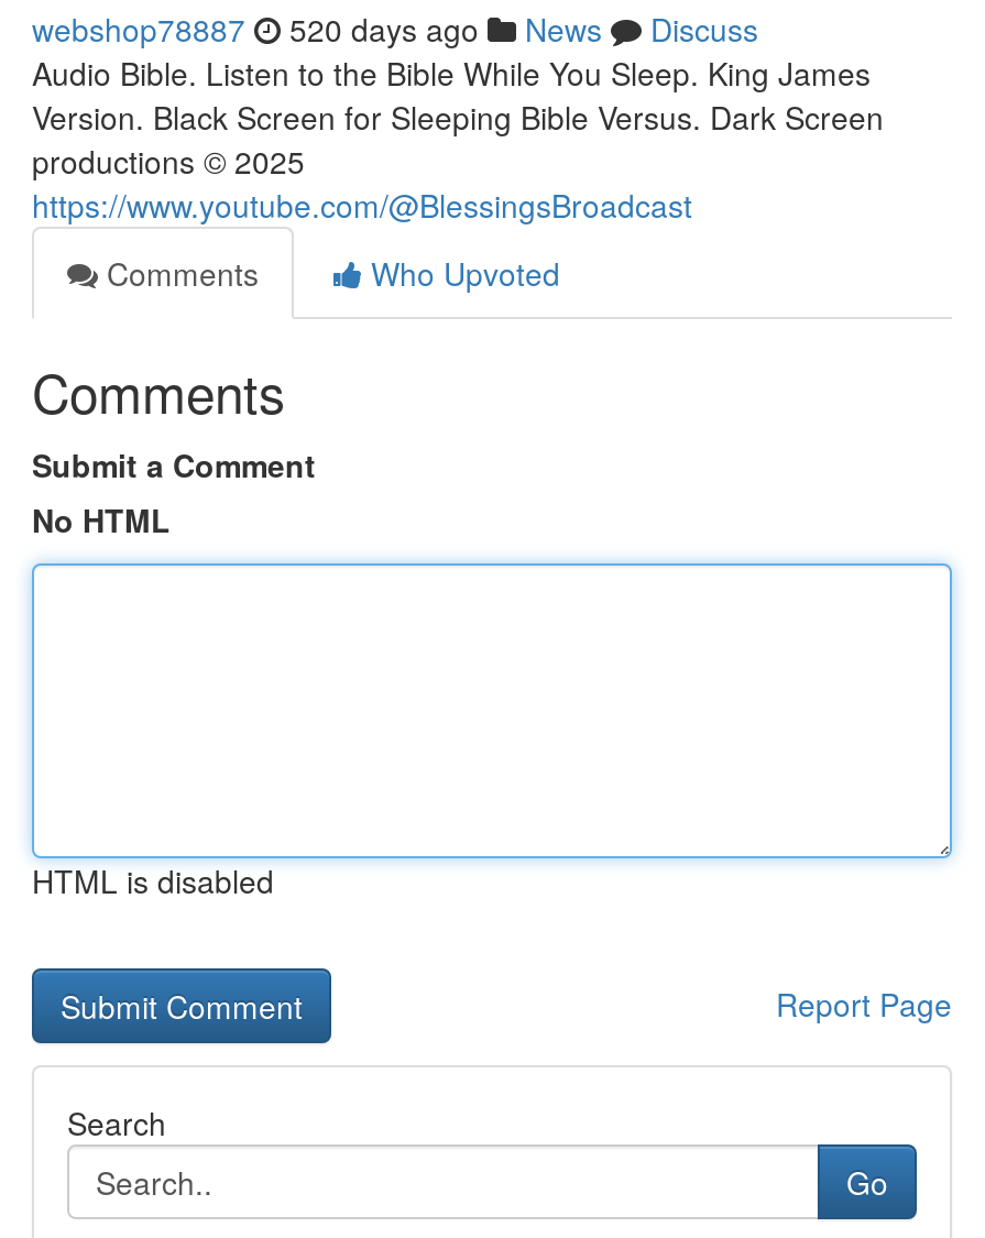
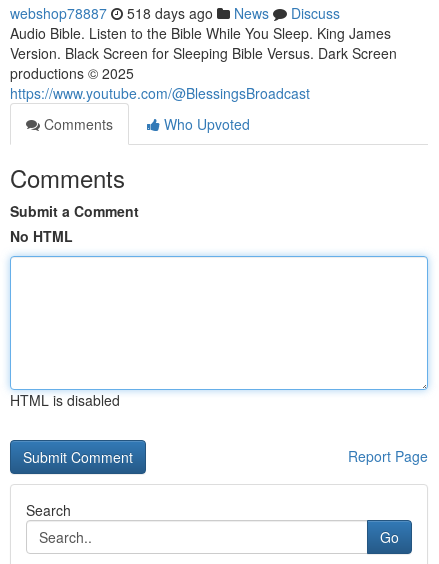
[32,7,758,51] webshop78887 520 days ago News Discuss -> [10,3,340,23] webshop78887 518 days ago News Discuss

